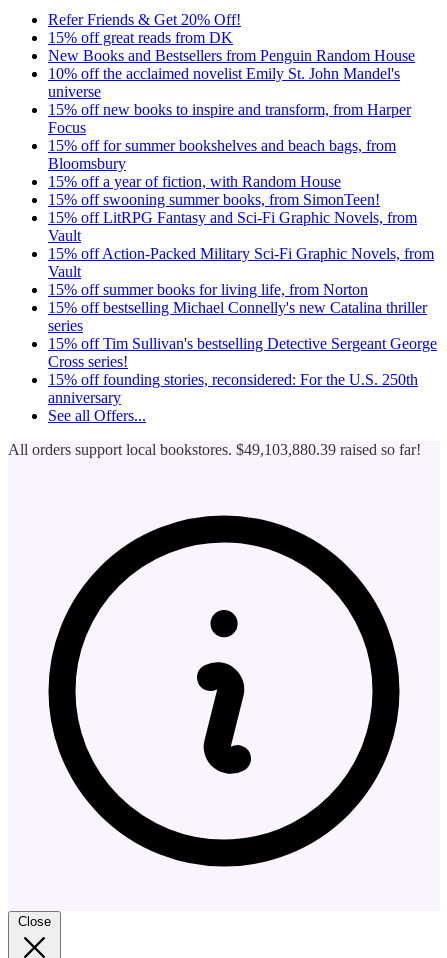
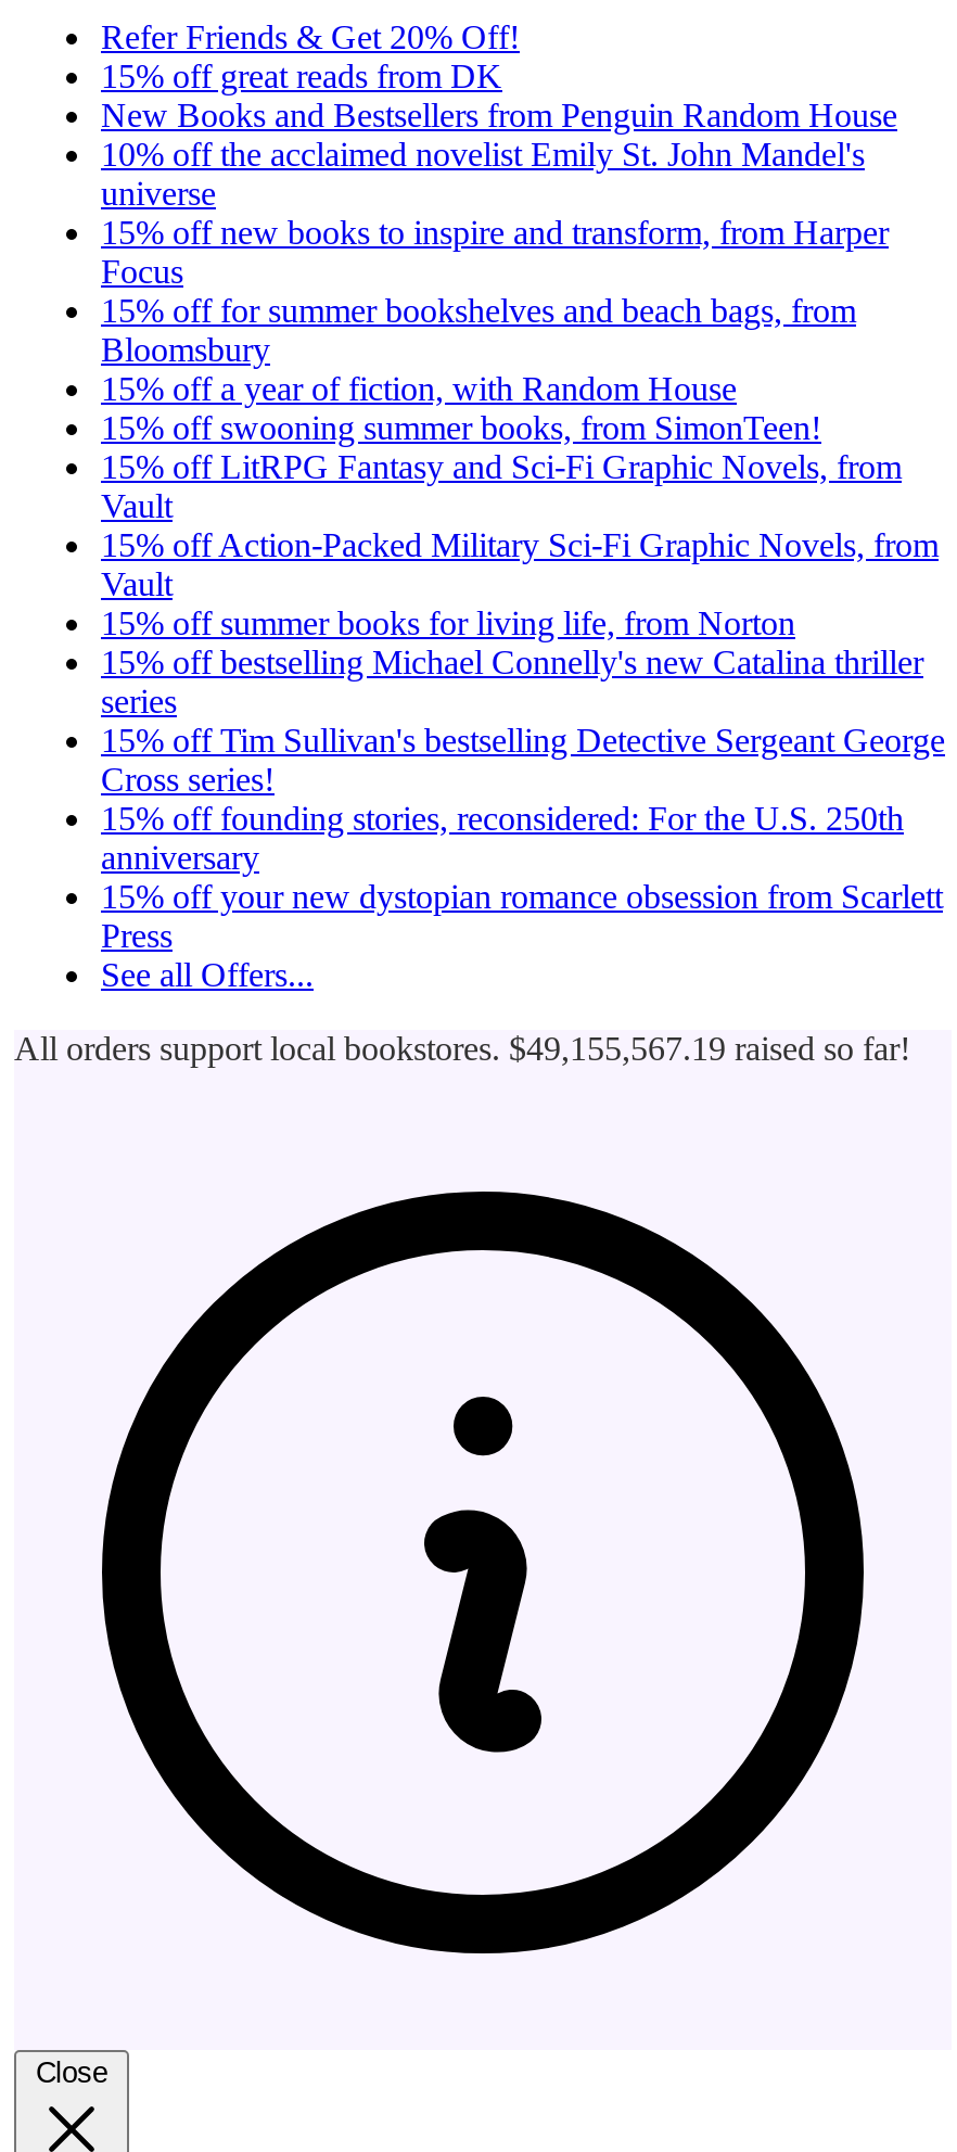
none -> [101,878,943,954] 15% off your new dystopian romance obsession from Scarlett | Press
[8,441,421,458] All orders support local bookstores. $49,103,880.39 raised so far! -> [14,1030,910,1067] All orders support local bookstores. $49,155,567.19 raised so far!

